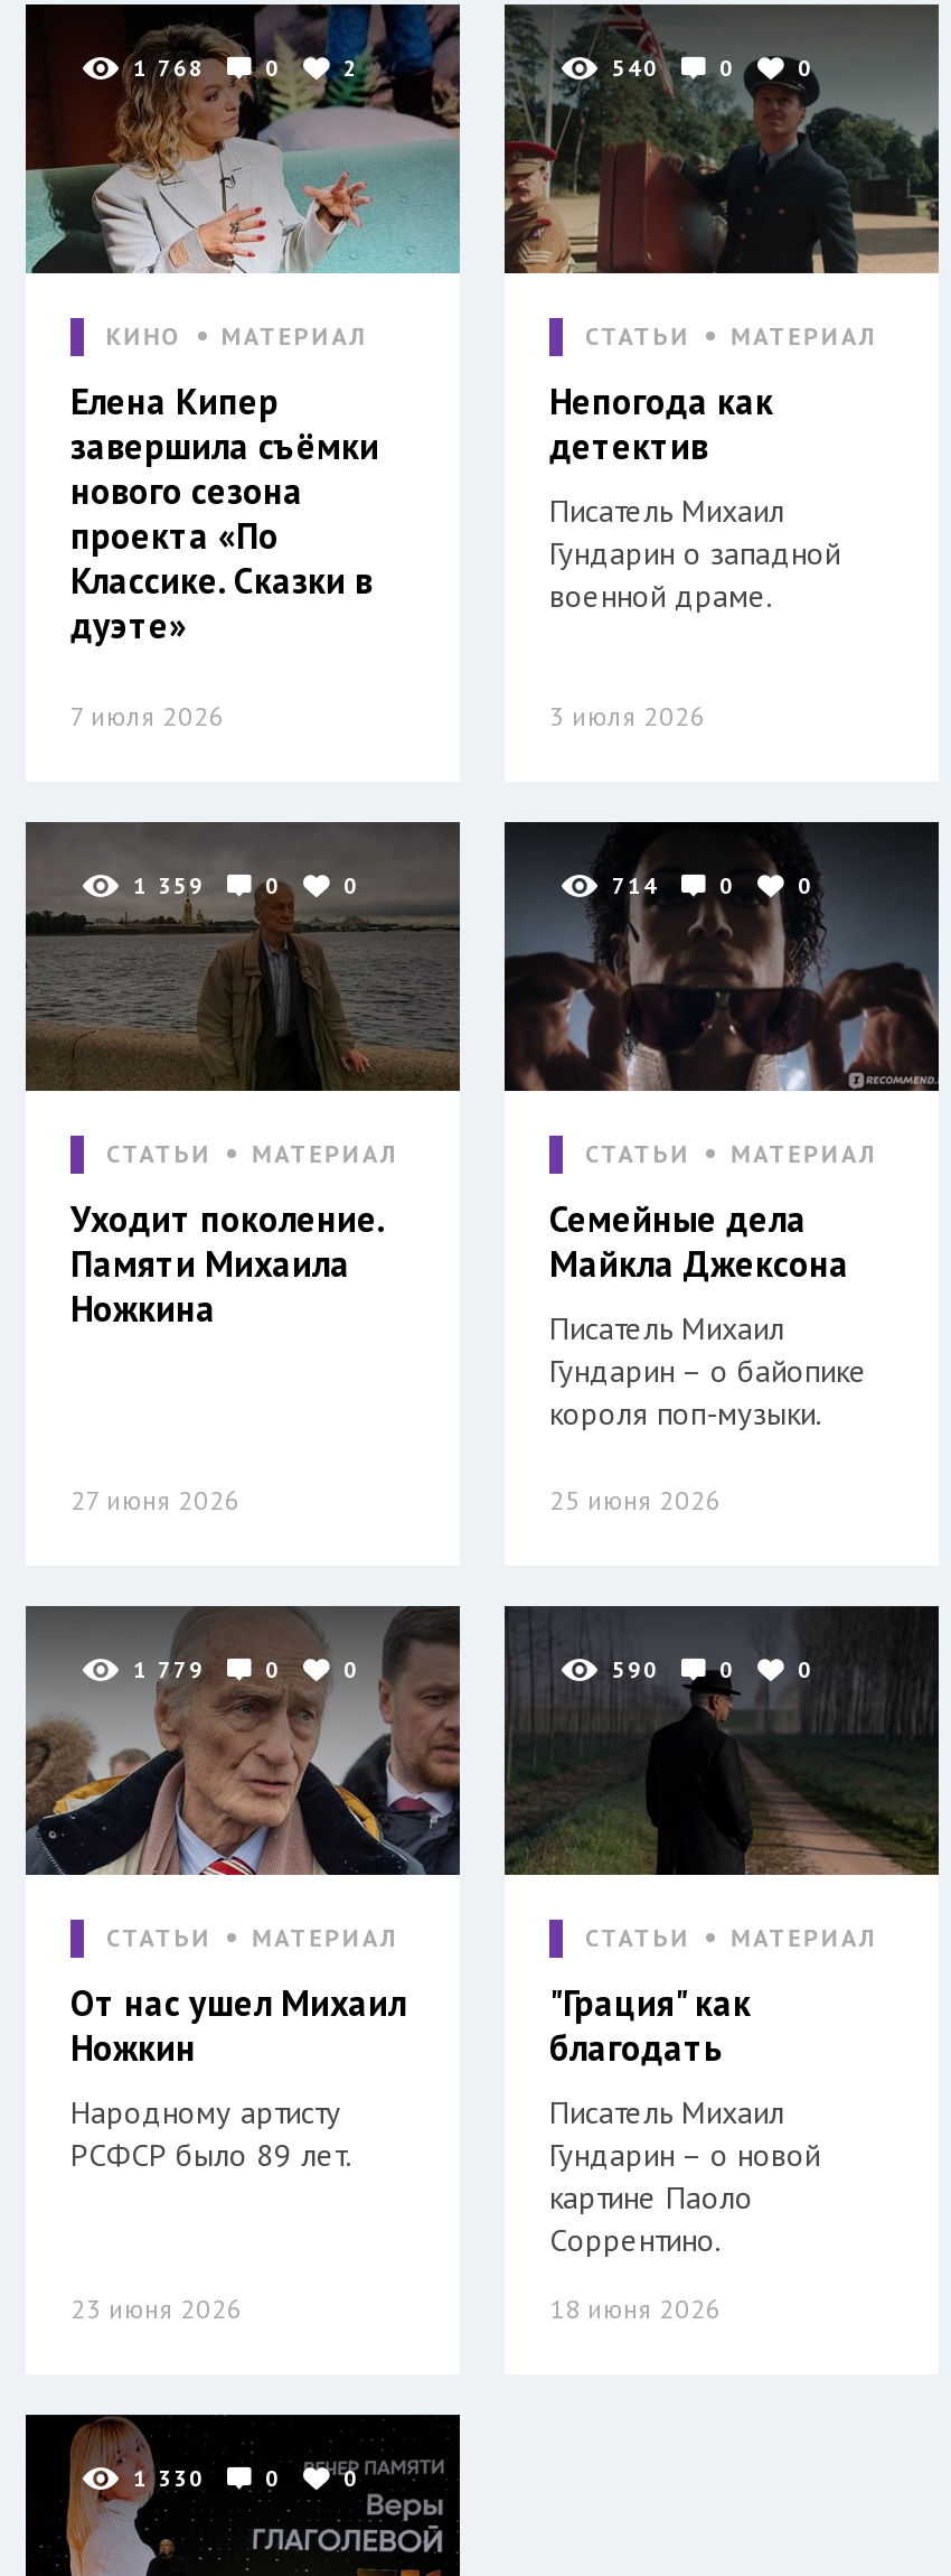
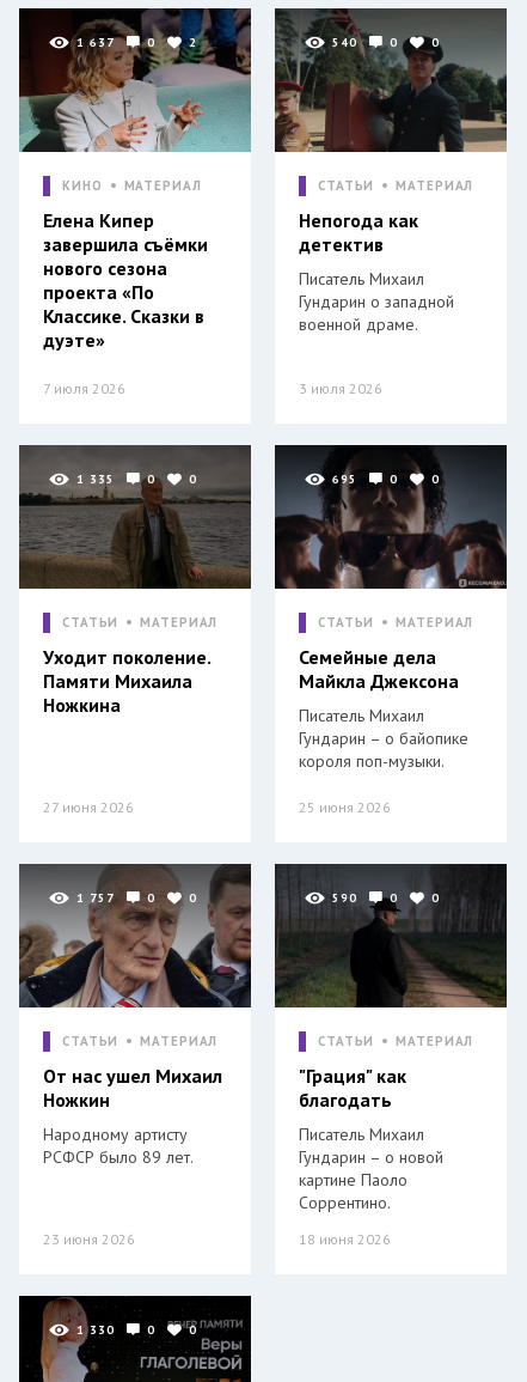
[133,55,205,84] 1 768 -> [76,35,115,51] 1 637
[133,872,205,901] 1 359 -> [76,472,115,487] 1 335
[612,872,659,901] 714 -> [332,472,357,487] 695
[133,1656,205,1685] 1 779 -> [76,891,115,906] 1 757

